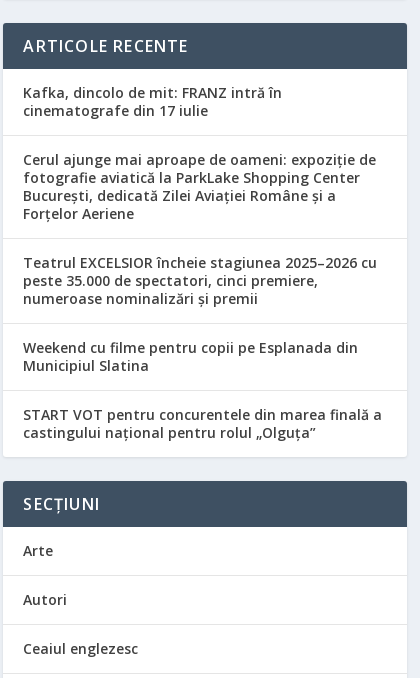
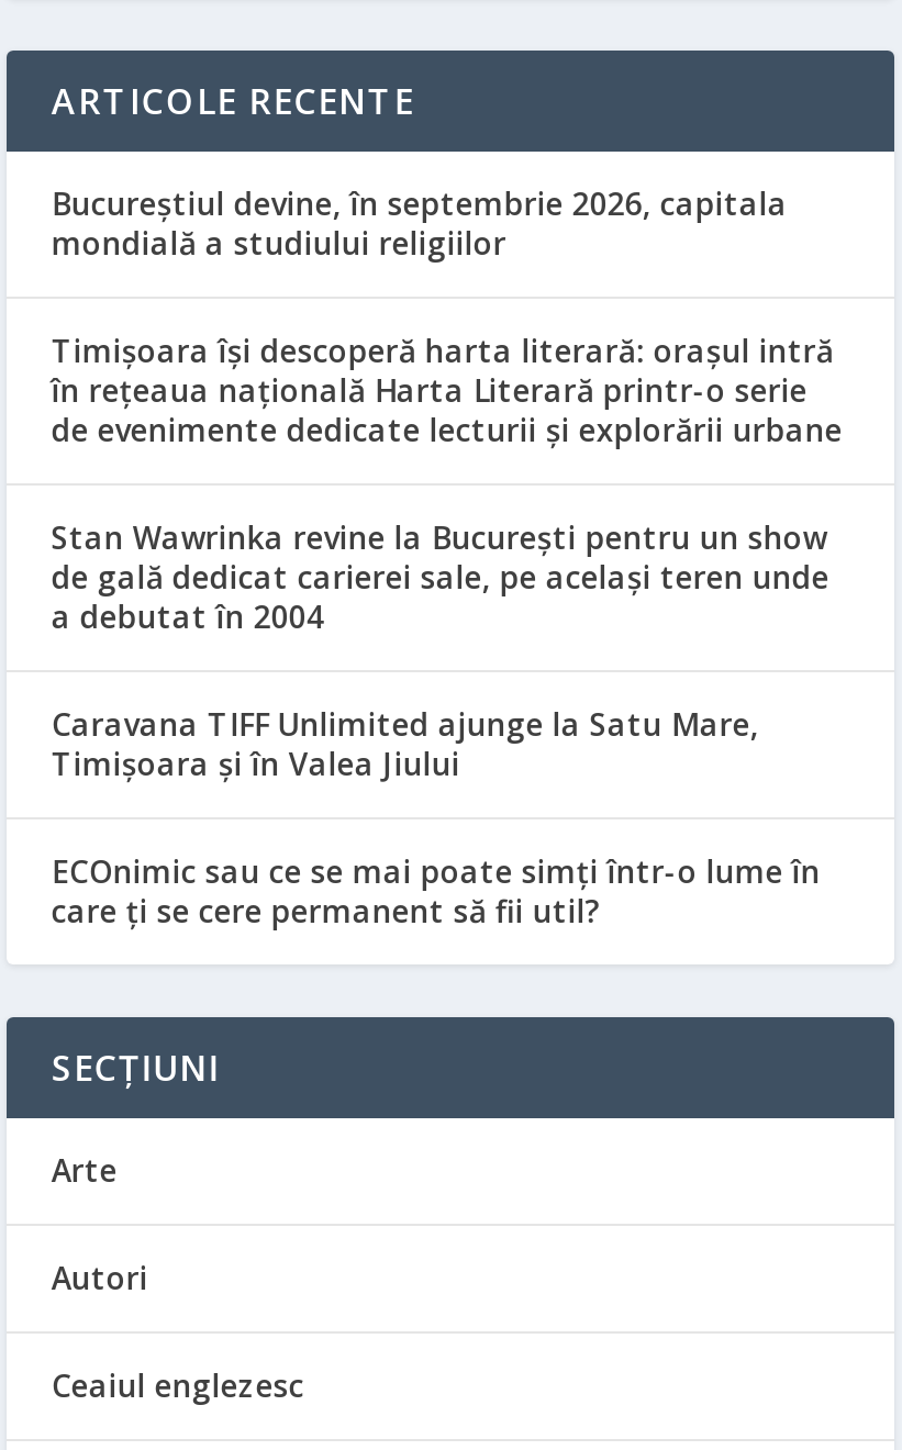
[23,83,282,120] Kafka, dincolo de mit: FRANZ intră în | cinematografe din 17 iulie -> [51,182,788,263] Bucureștiul devine, în septembrie 2026, capitala | mondială a studiului religiilor
[23,150,376,223] Cerul ajunge mai aproape de oameni: expoziție de | fotografie aviatică la ParkLake Shopping Center | București, dedicată Zilei Aviației Române și a | Forțelor Aeriene -> [51,329,842,450] Timișoara își descoperă harta literară: orașul intră | în rețeaua națională Harta Literară printr-o serie | de evenimente dedicate lecturii și explorării urbane
[23,253,377,308] Teatrul EXCELSIOR încheie stagiunea 2025–2026 cu | peste 35.000 de spectatori, cinci premiere, | numeroase nominalizări și premii -> [51,516,829,637] Stan Wawrinka revine la București pentru un show | de gală dedicat carierei sale, pe același teren unde | a debutat în 2004
[23,338,358,375] Weekend cu filme pentru copii pe Esplanada din | Municipiul Slatina -> [51,703,759,784] Caravana TIFF Unlimited ajunge la Satu Mare, | Timișoara și în Valea Jiului
[23,405,382,442] START VOT pentru concurentele din marea finală a | castingului național pentru rolul „Olguța” -> [51,850,820,931] ECOnimic sau ce se mai poate simți într-o lume în | care ți se cere permanent să fii util?

